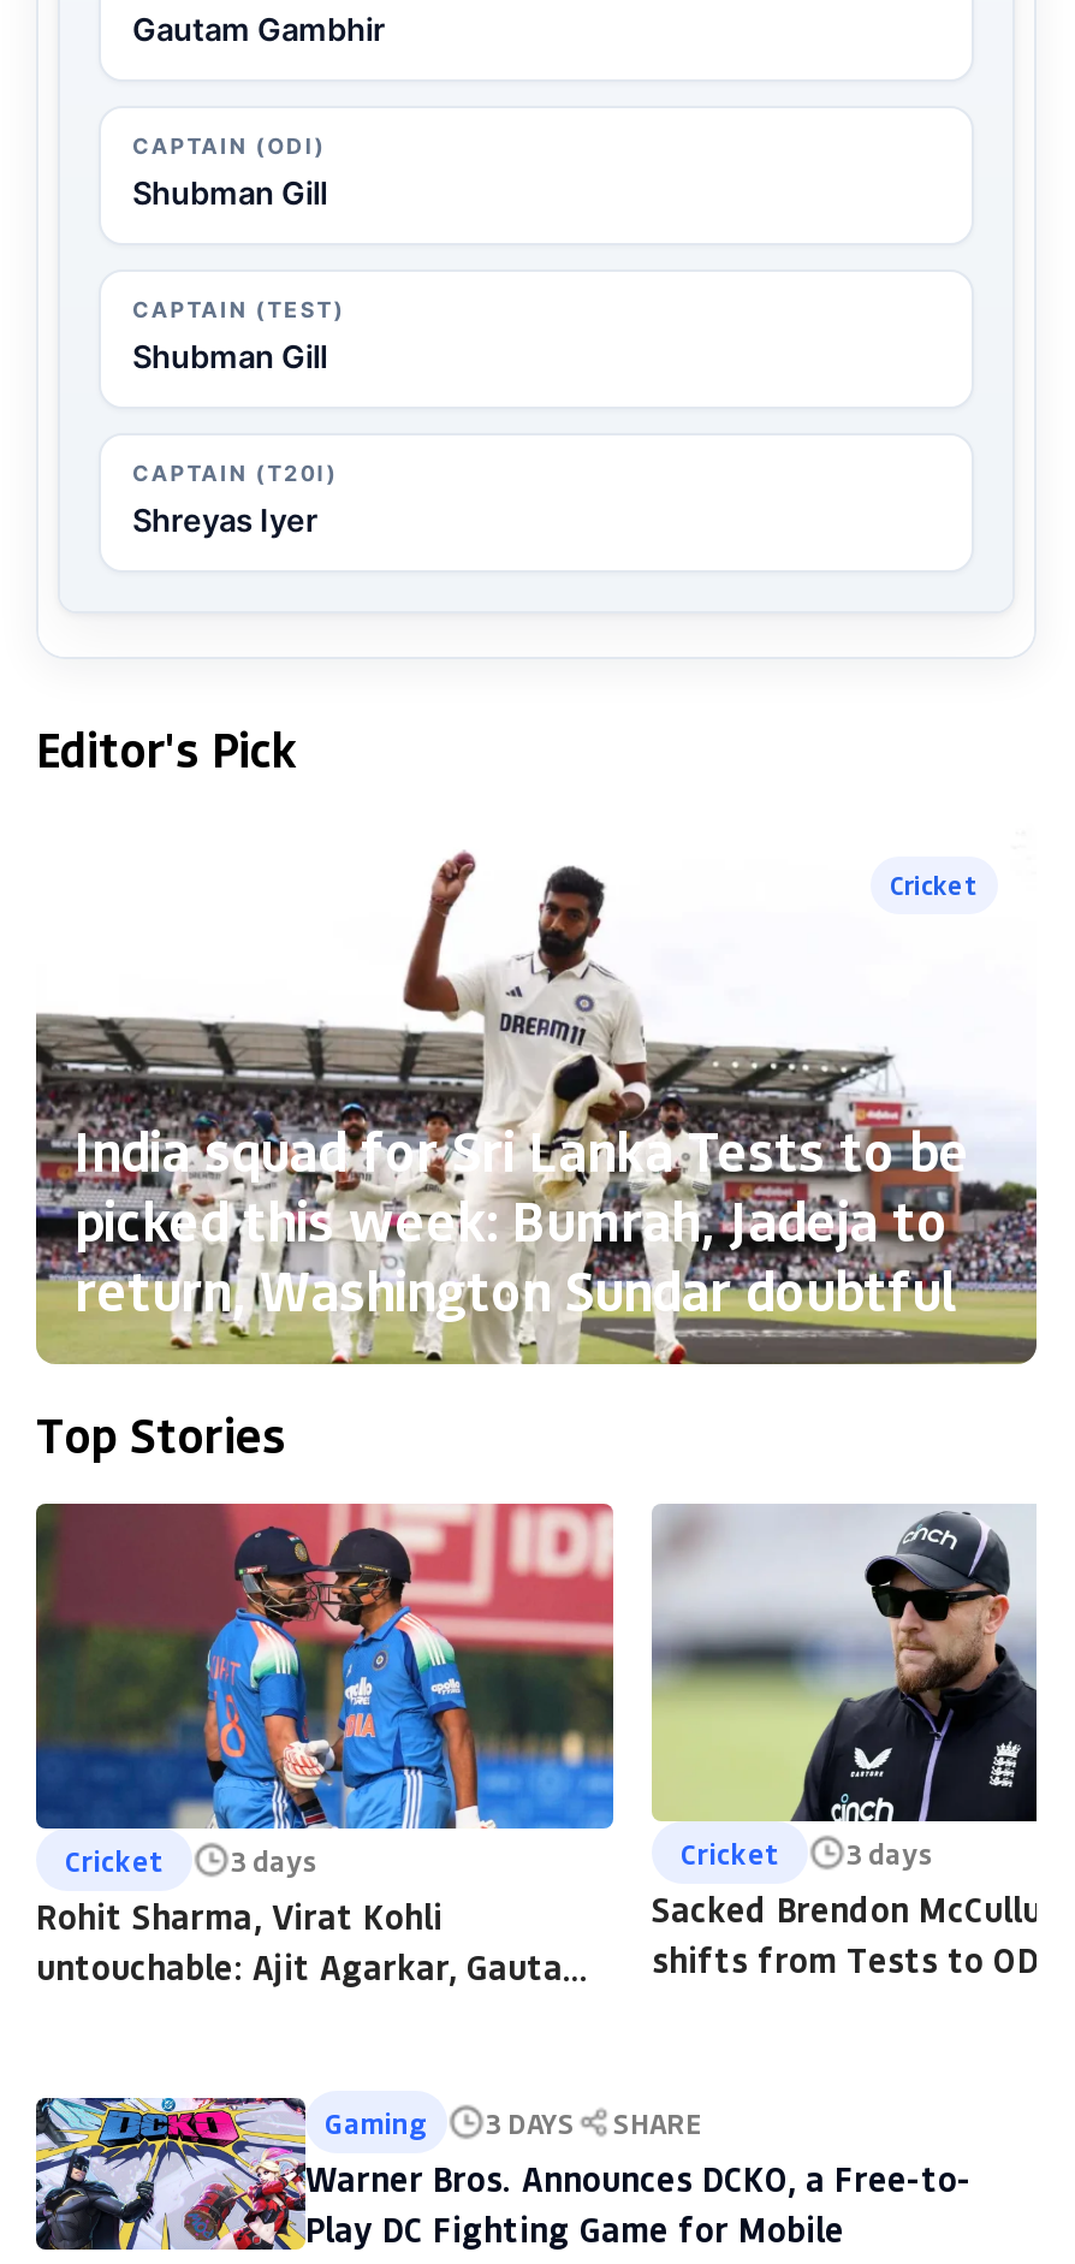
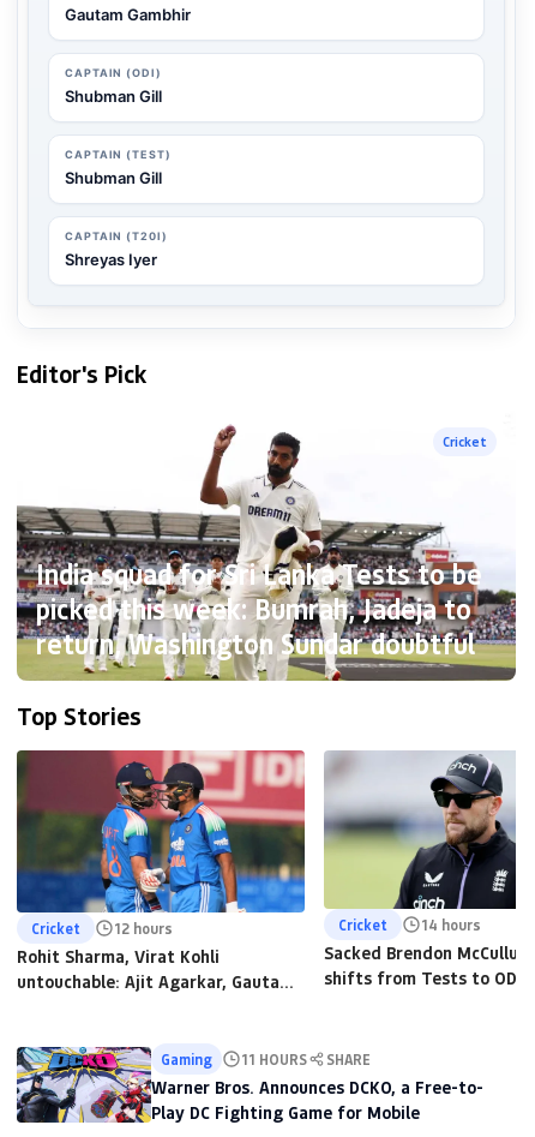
[65,1842,320,1880] Cricket 3 days -> [31,919,173,938] Cricket 12 hours
[681,1833,936,1871] Cricket 3 days -> [338,915,481,934] Cricket 14 hours
[325,2104,702,2142] Gaming 3 DAYS SHARE -> [161,1050,371,1069] Gaming 11 HOURS SHARE

